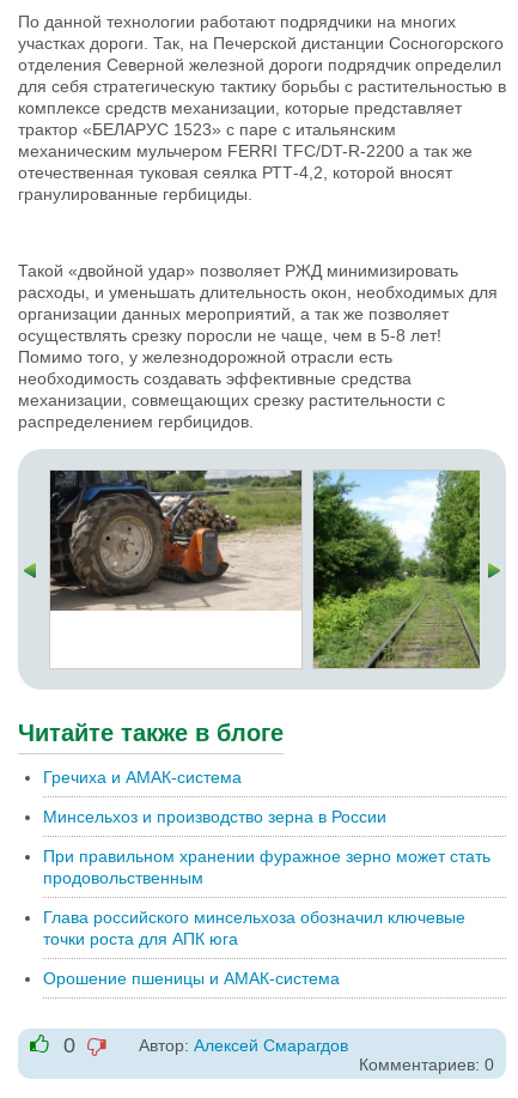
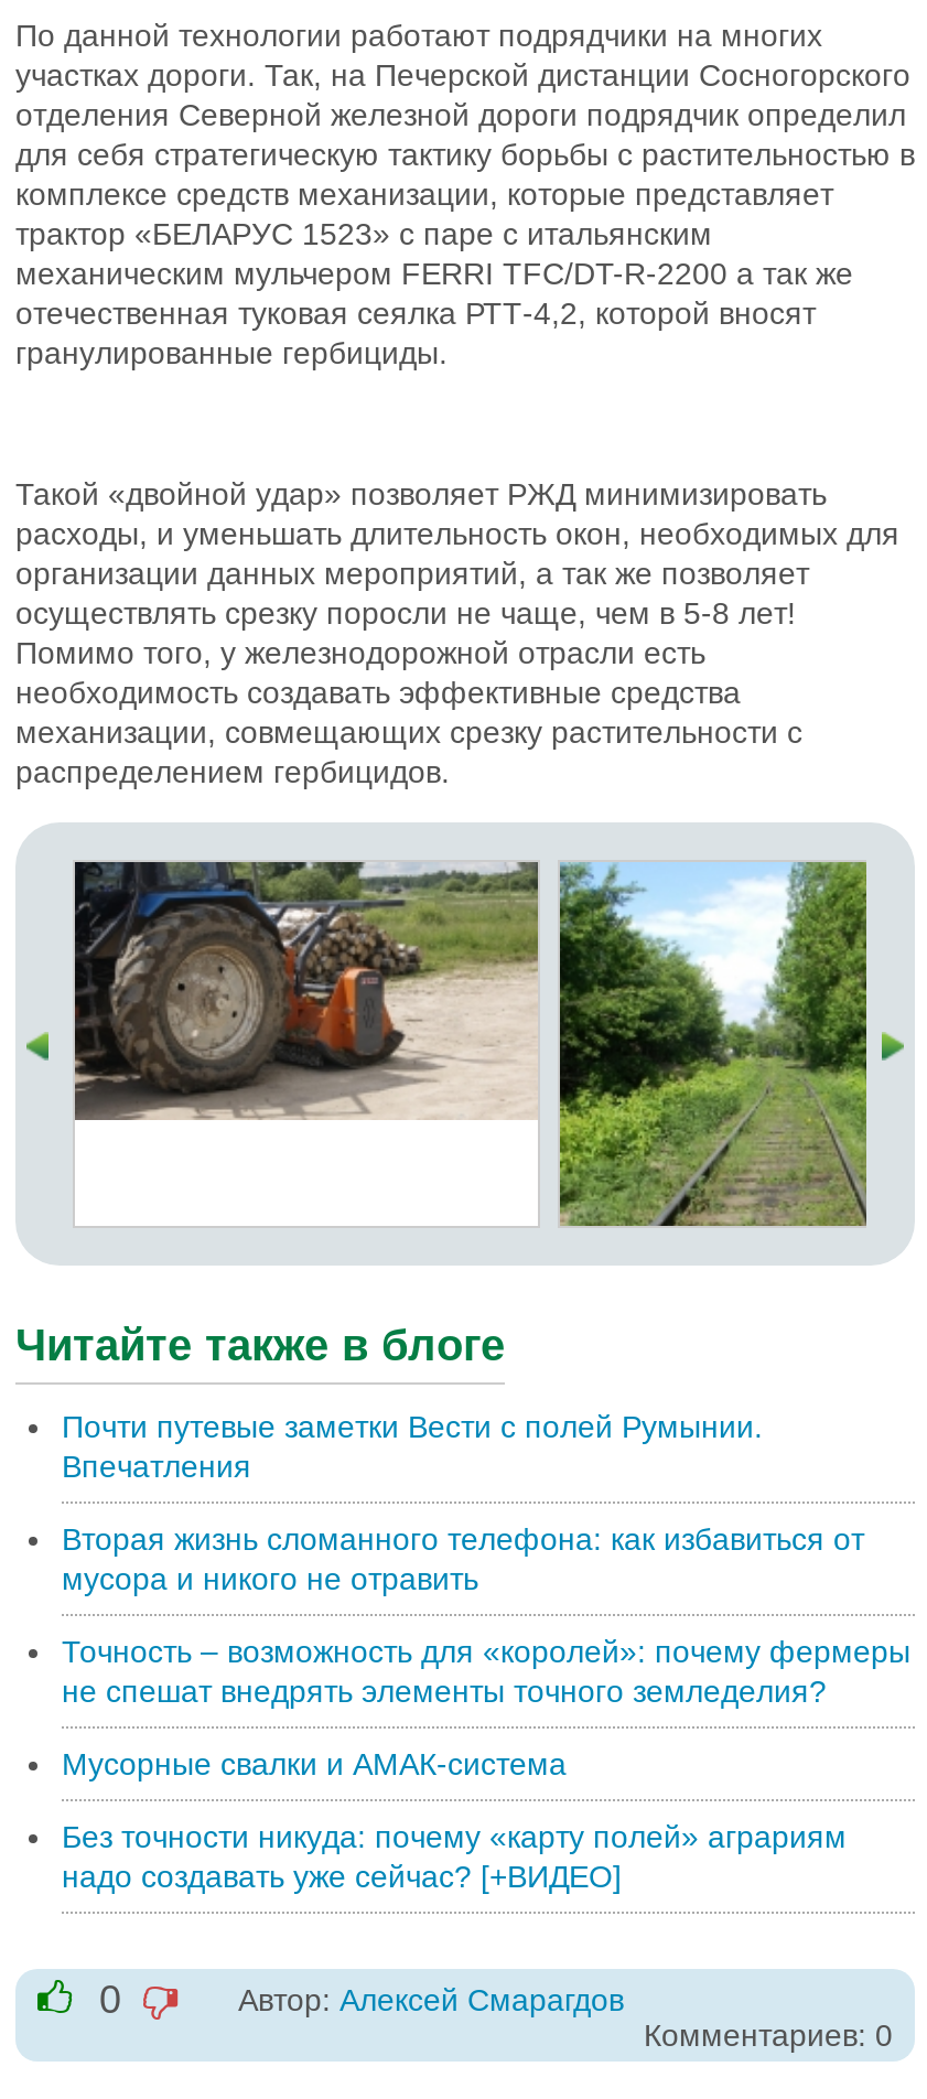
[43,768,242,787] Гречиха и АМАК-система -> [62,1409,763,1484] Почти путевые заметки Вести с полей Румынии. | Впечатления
[43,807,386,826] Минсельхоз и производство зерна в России -> [62,1521,864,1596] Вторая жизнь сломанного телефона: как избавиться от | мусора и никого не отравить
[43,847,490,887] При правильном хранении фуражное зерно может стать | продовольственным -> [62,1634,910,1709] Точность – возможность для «королей»: почему фермеры | не спешат внедрять элементы точного земледелия?
[43,908,465,948] Глава российского минсельхоза обозначил ключевые | точки роста для АПК юга -> [62,1746,567,1782] Мусорные свалки и АМАК-система
[43,969,340,988] Орошение пшеницы и АМАК-система -> [62,1819,847,1894] Без точности никуда: почему «карту полей» аграриям | надо создавать уже сейчас? [+ВИДЕО]

